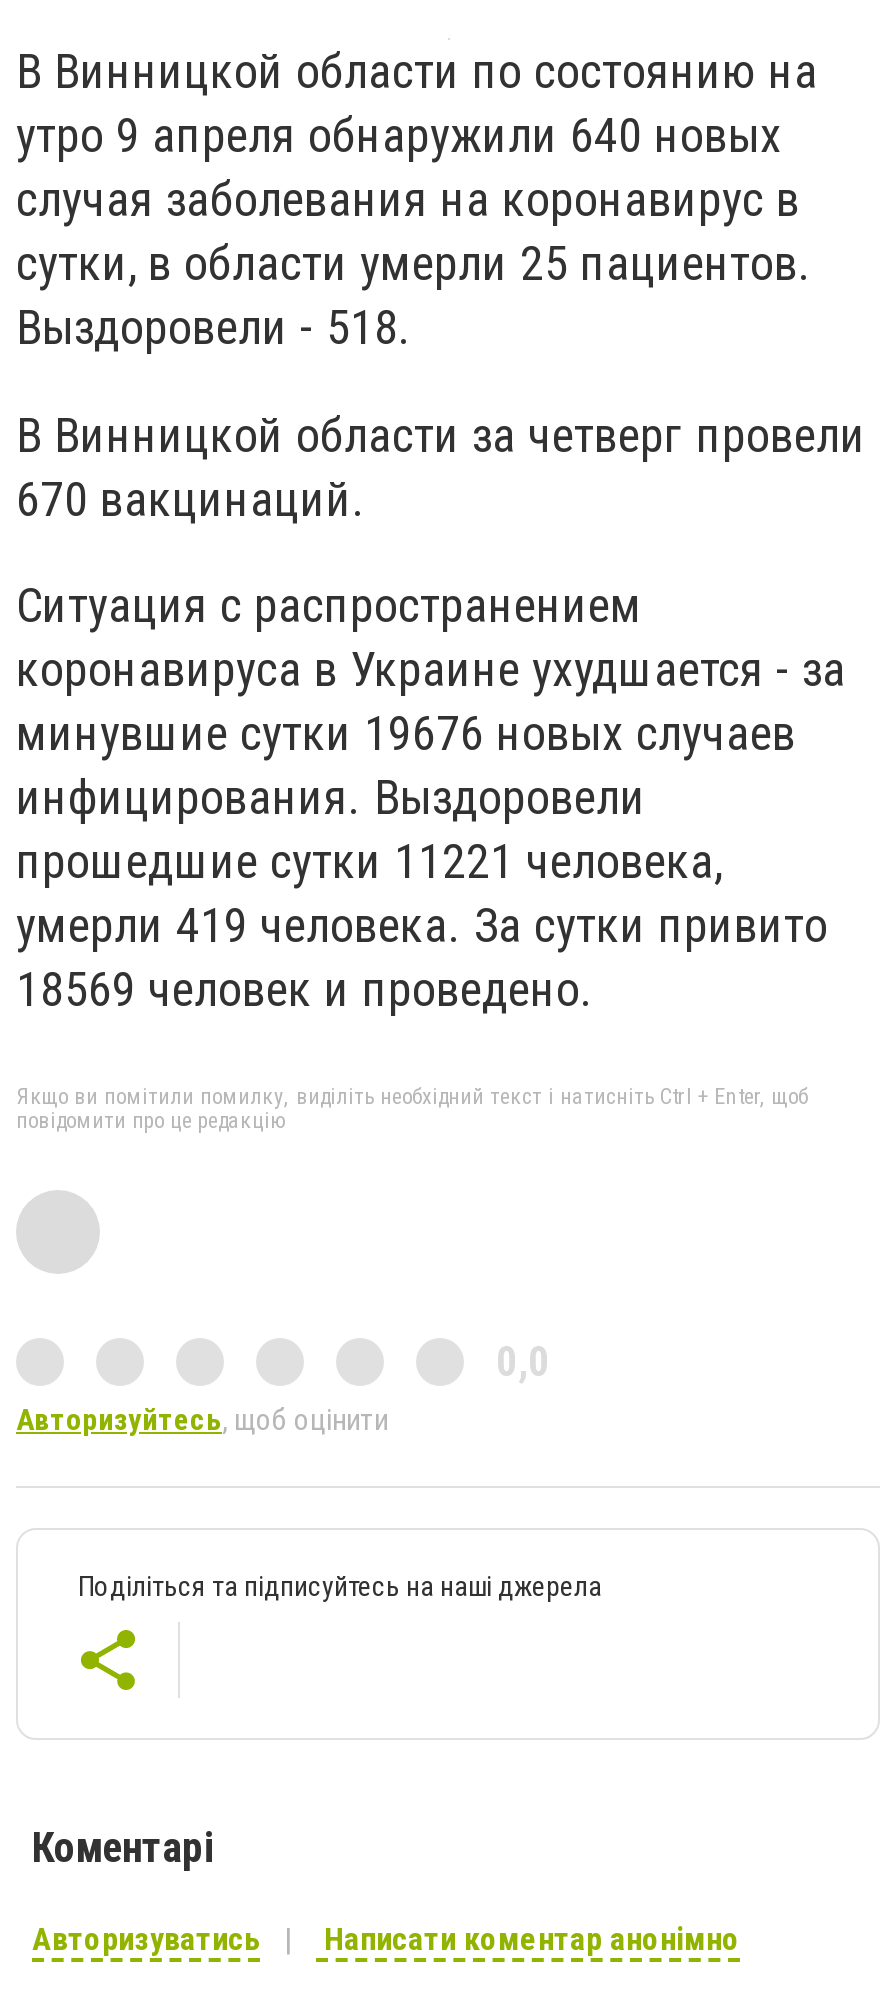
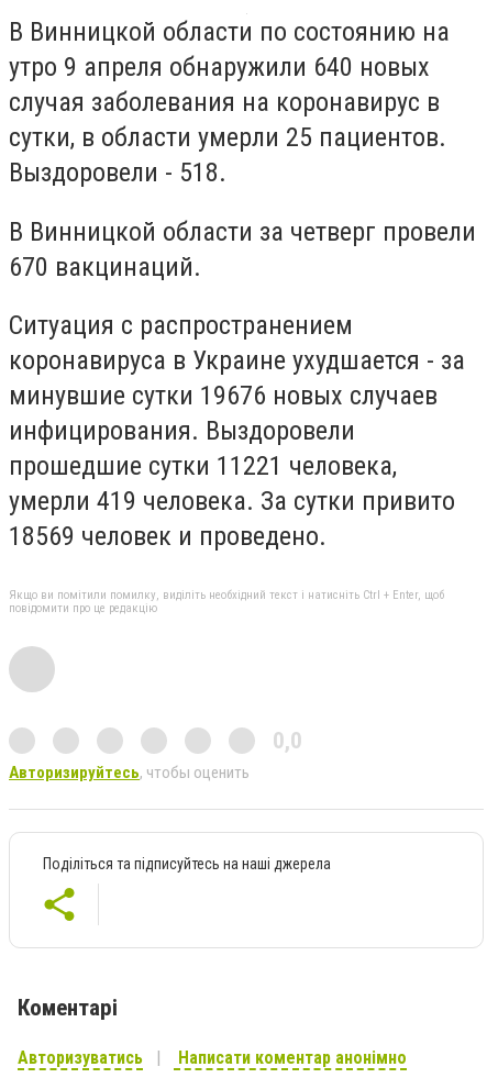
[16,1402,388,1438] Авторизуйтесь, щоб оцінити -> [9,762,250,782] Авторизируйтесь, чтобы оценить

